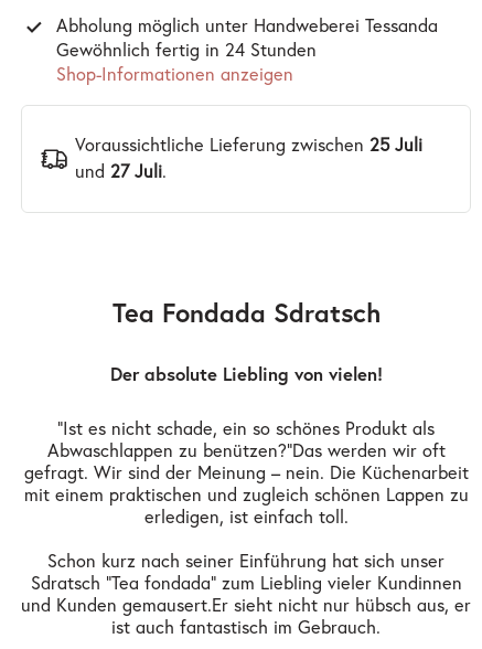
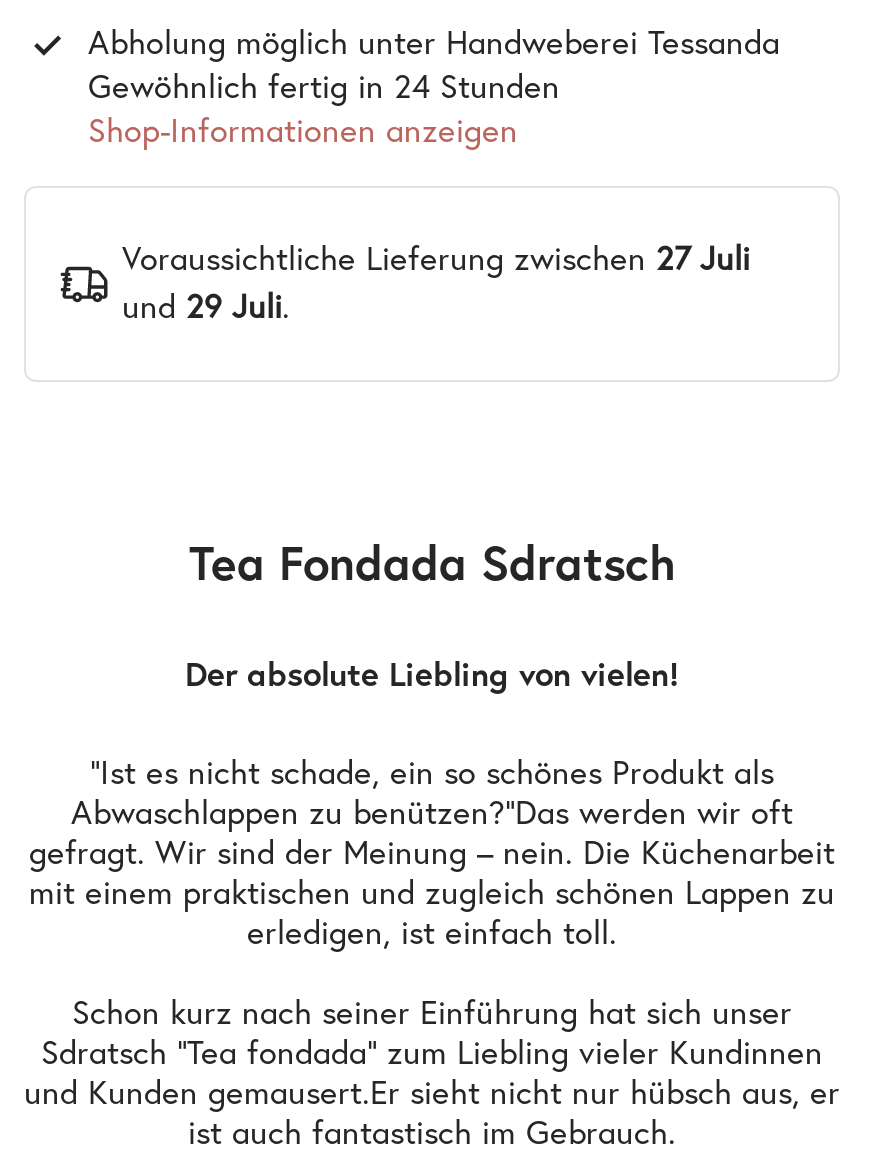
[75,133,422,157] Voraussichtliche Lieferung zwischen 25 Juli -> [122,238,750,280] Voraussichtliche Lieferung zwischen 27 Juli
[75,160,167,183] und 27 Juli. -> [122,286,290,328] und 29 Juli.

